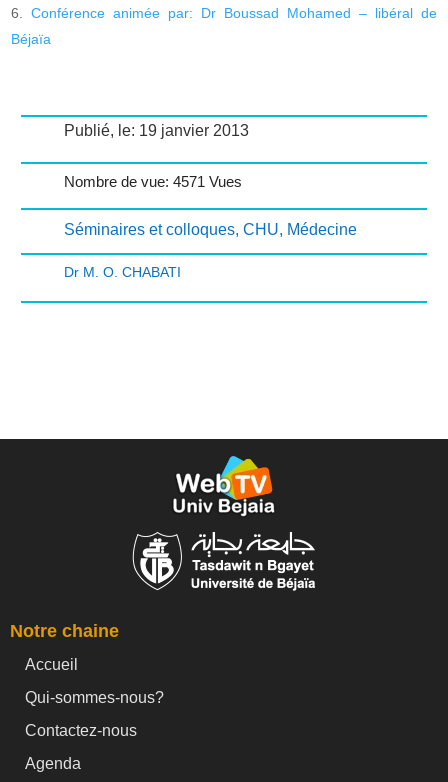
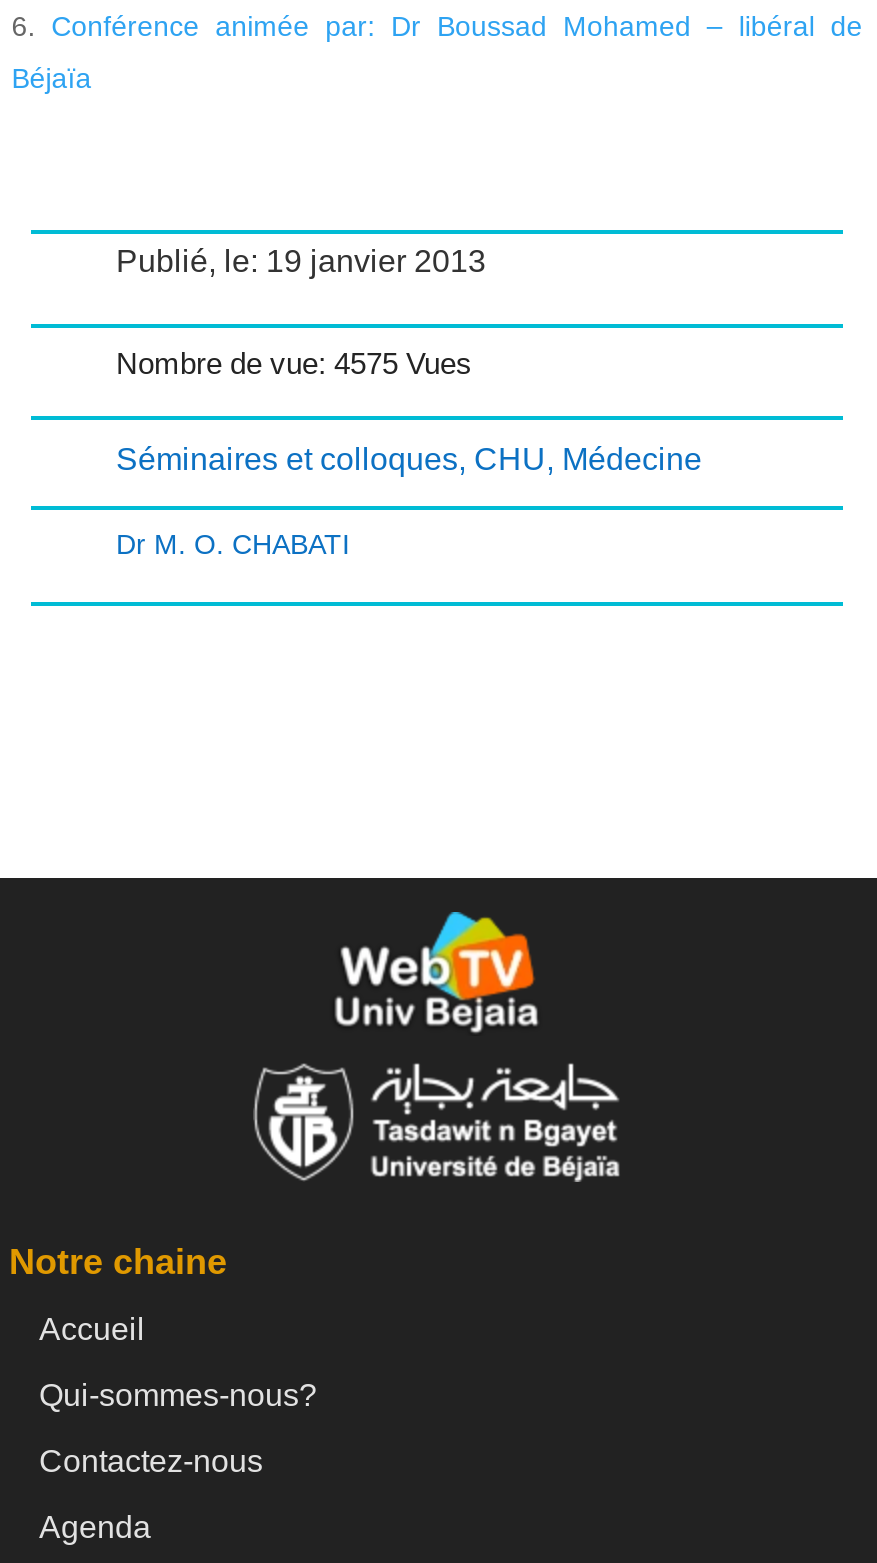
[63,173,241,190] Nombre de vue: 4571 Vues -> [116,345,472,379] Nombre de vue: 4575 Vues

